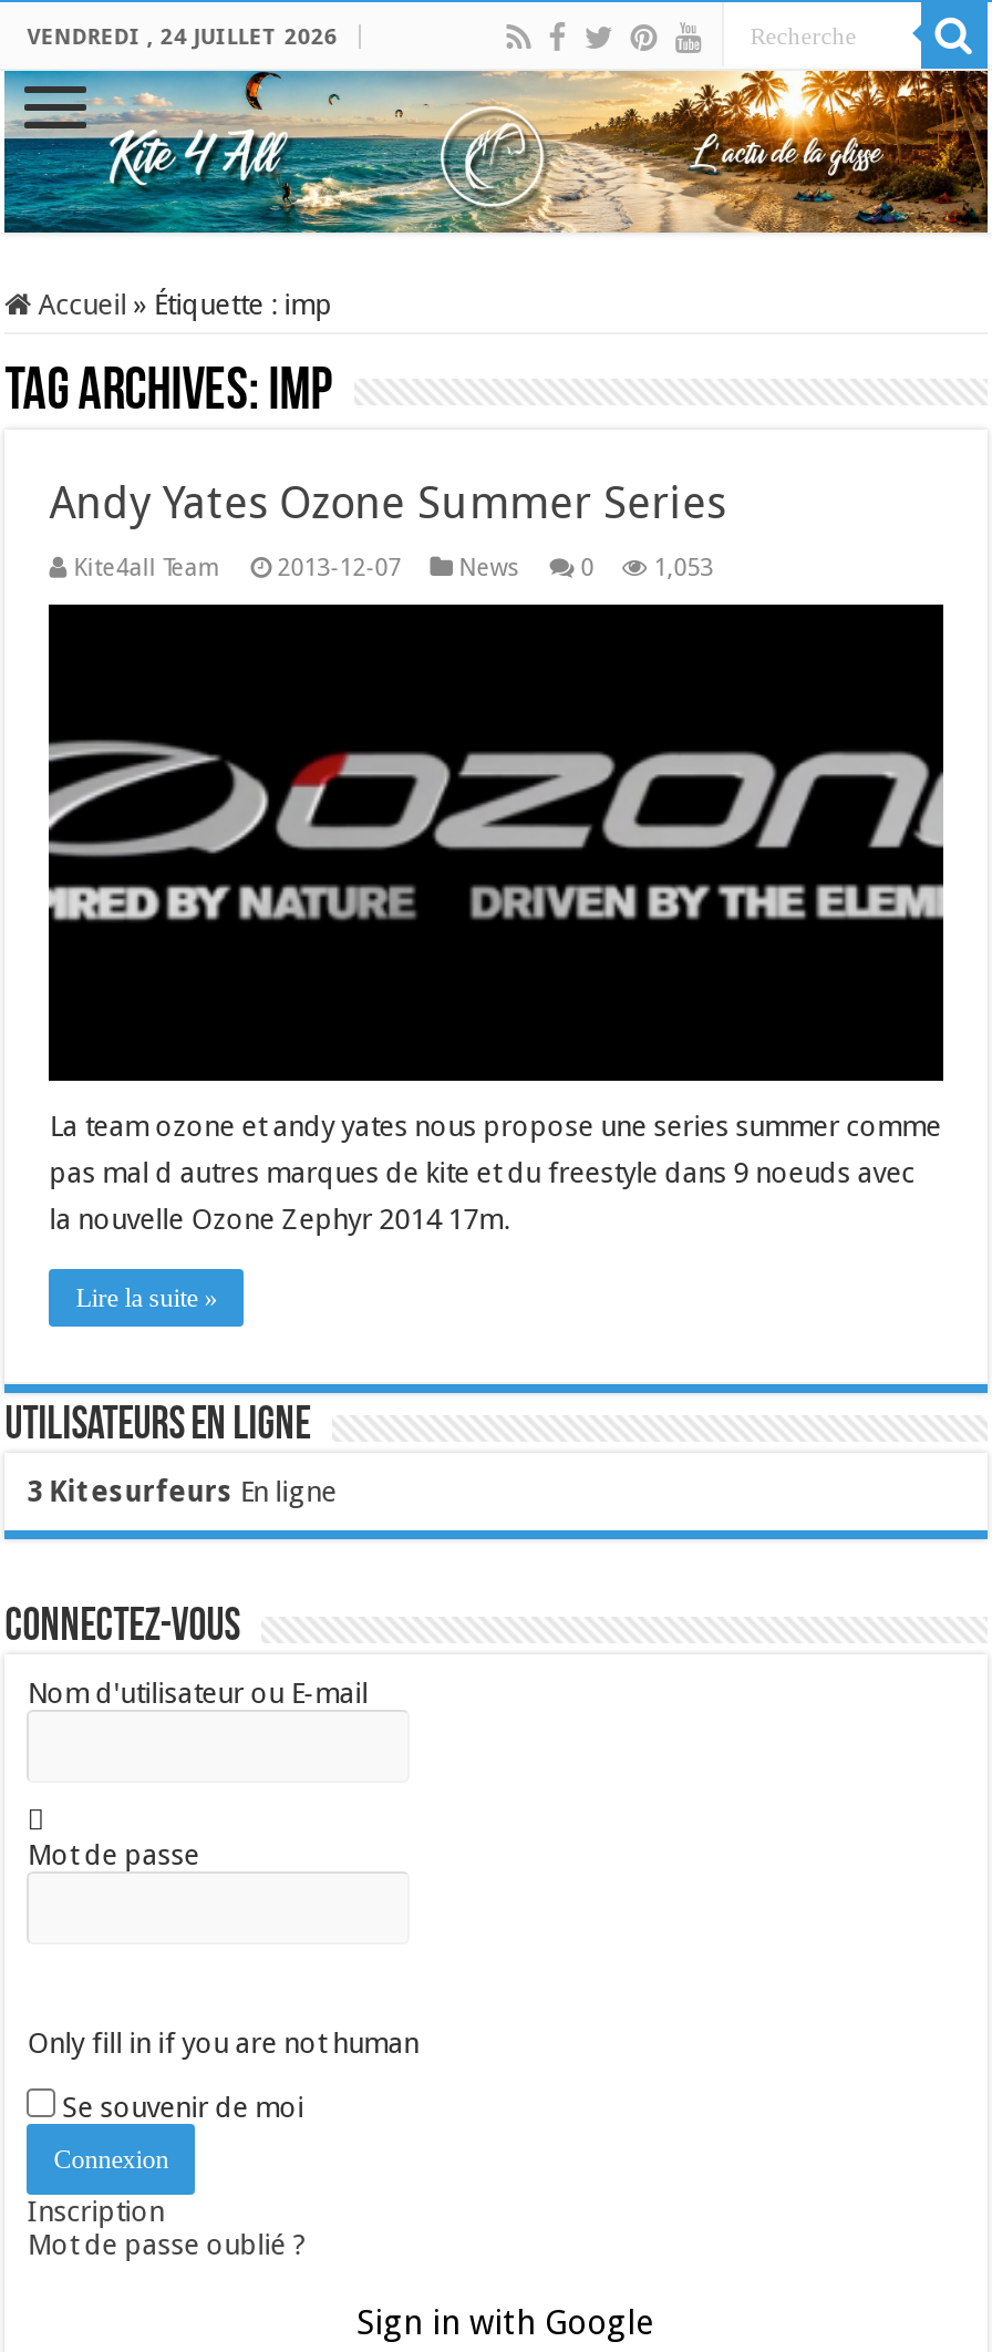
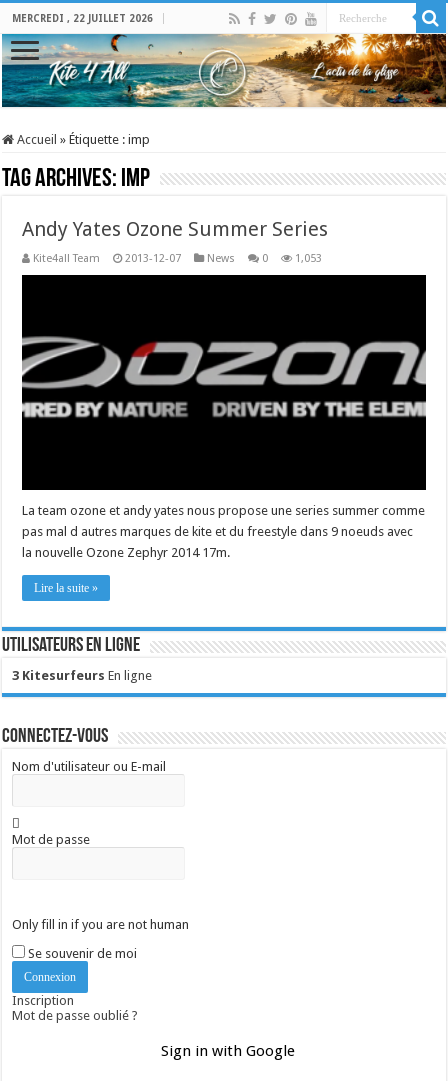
[27,24,337,49] VENDREDI , 24 JUILLET 2026 -> [12,13,153,24] MERCREDI , 22 JUILLET 2026

